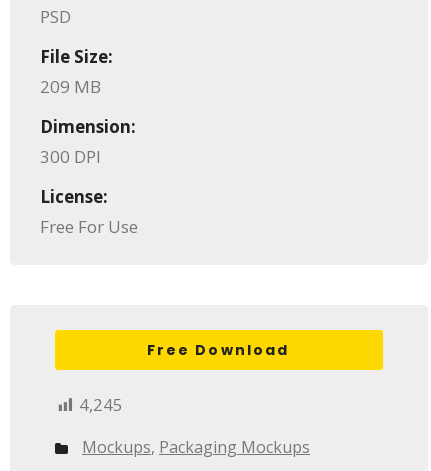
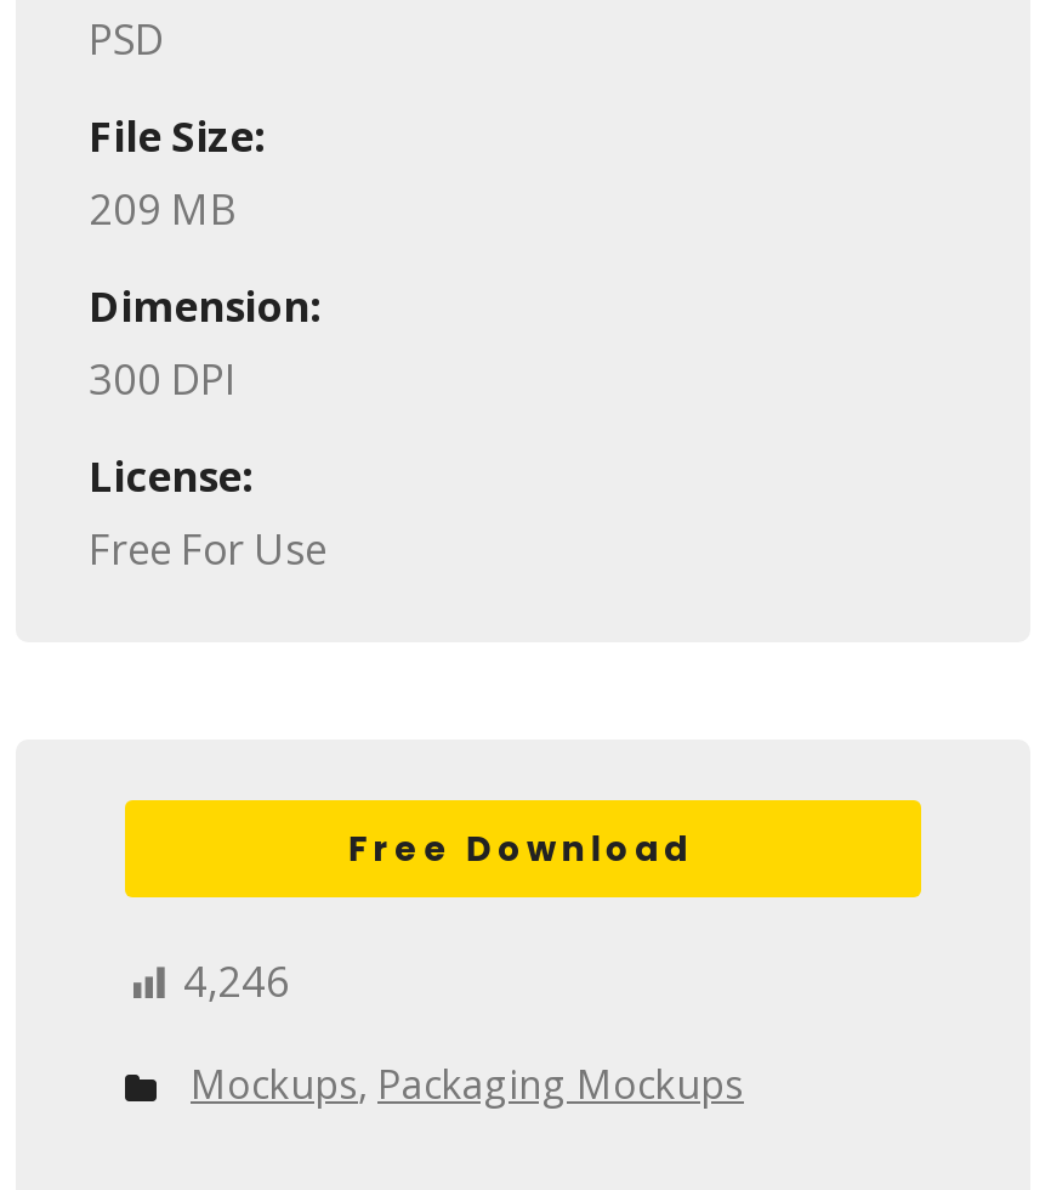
[79,393,123,416] 4,245 -> [183,953,290,1009] 4,246

